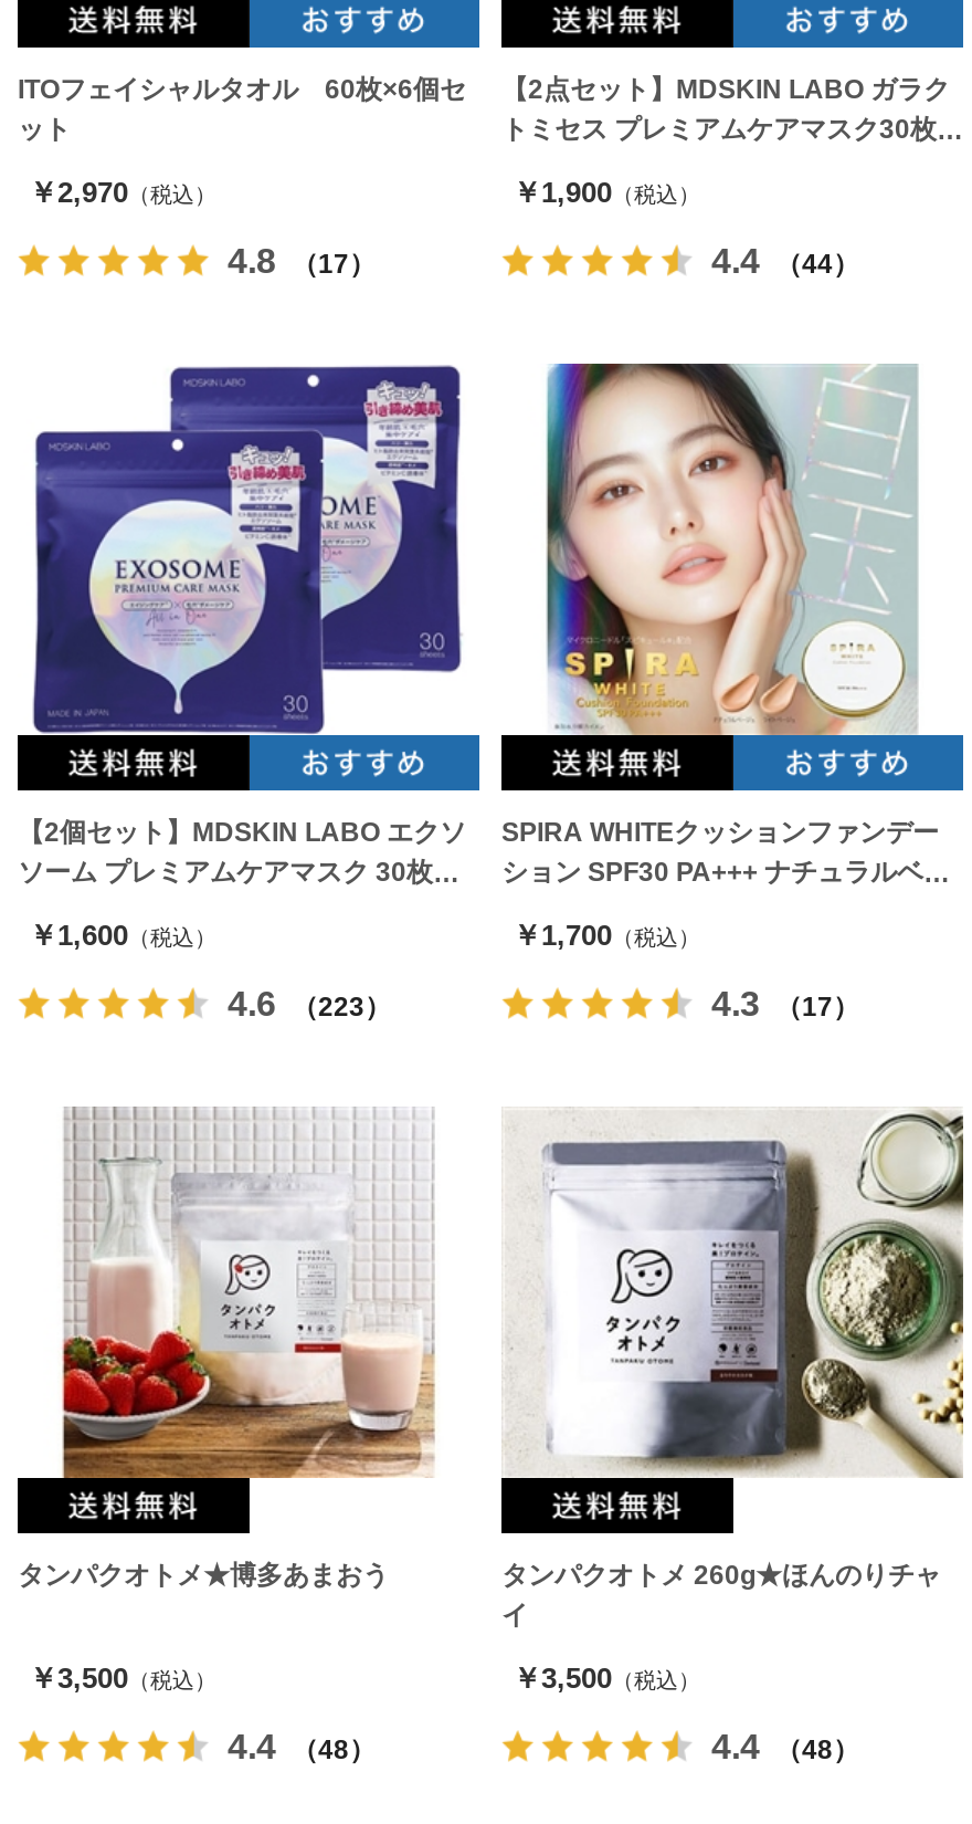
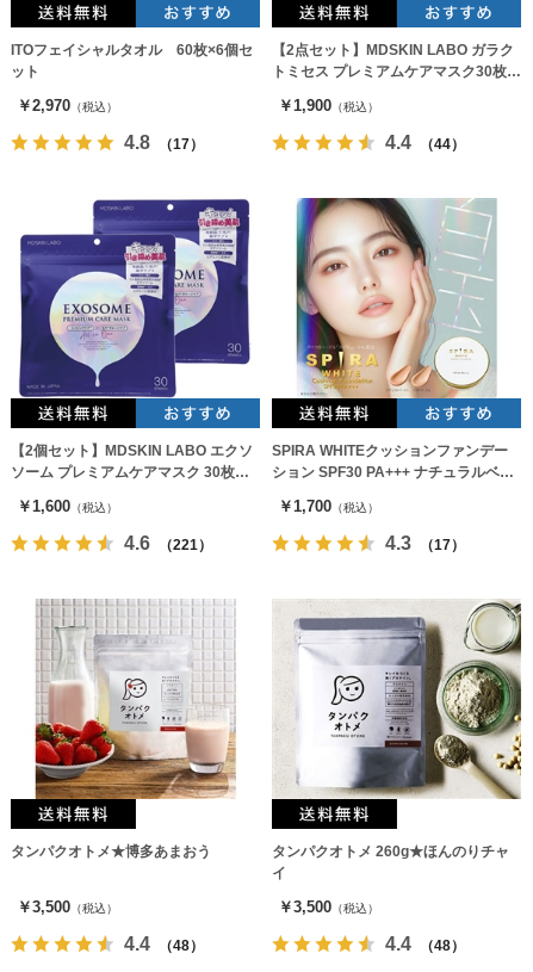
[228,986,391,1023] 4.6 （223） -> [124,534,212,554] 4.6 （221）

